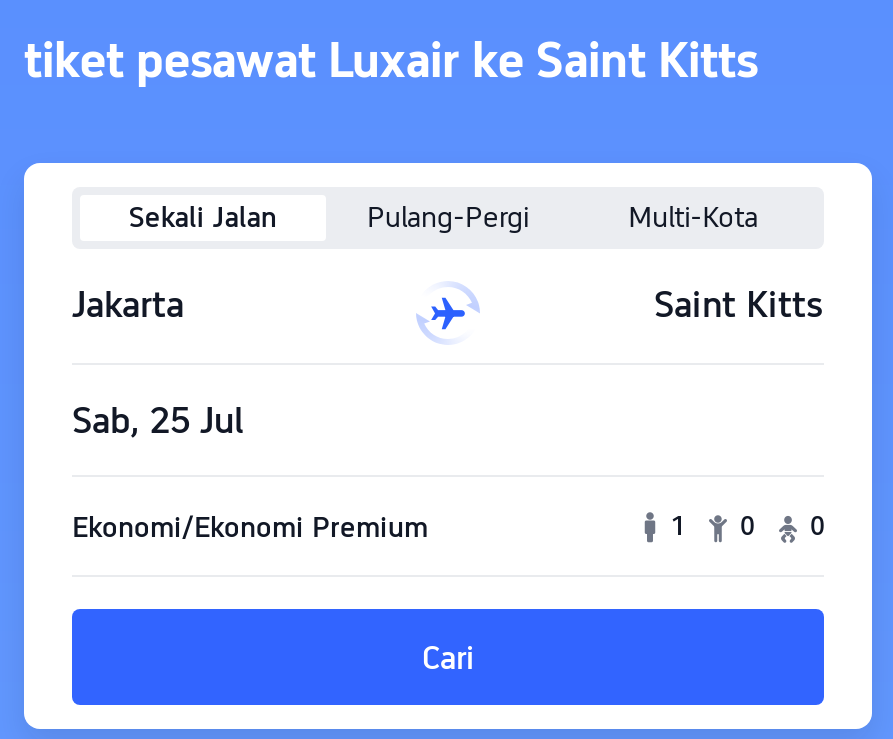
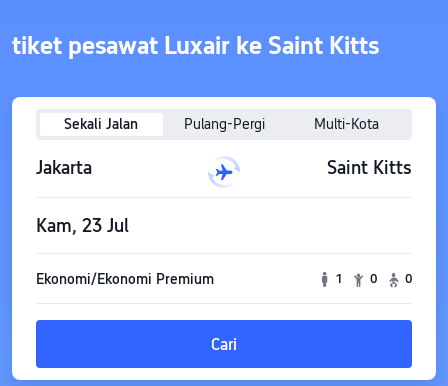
[72,399,244,441] Sab, 25 Jul -> [36,215,129,236] Kam, 23 Jul

